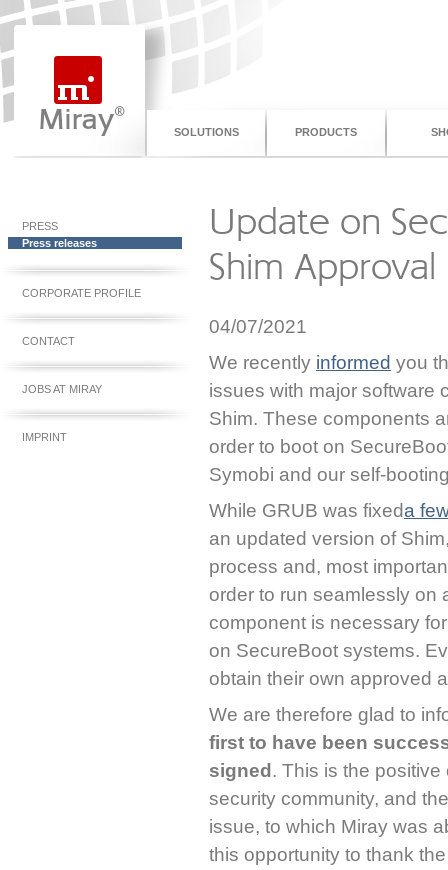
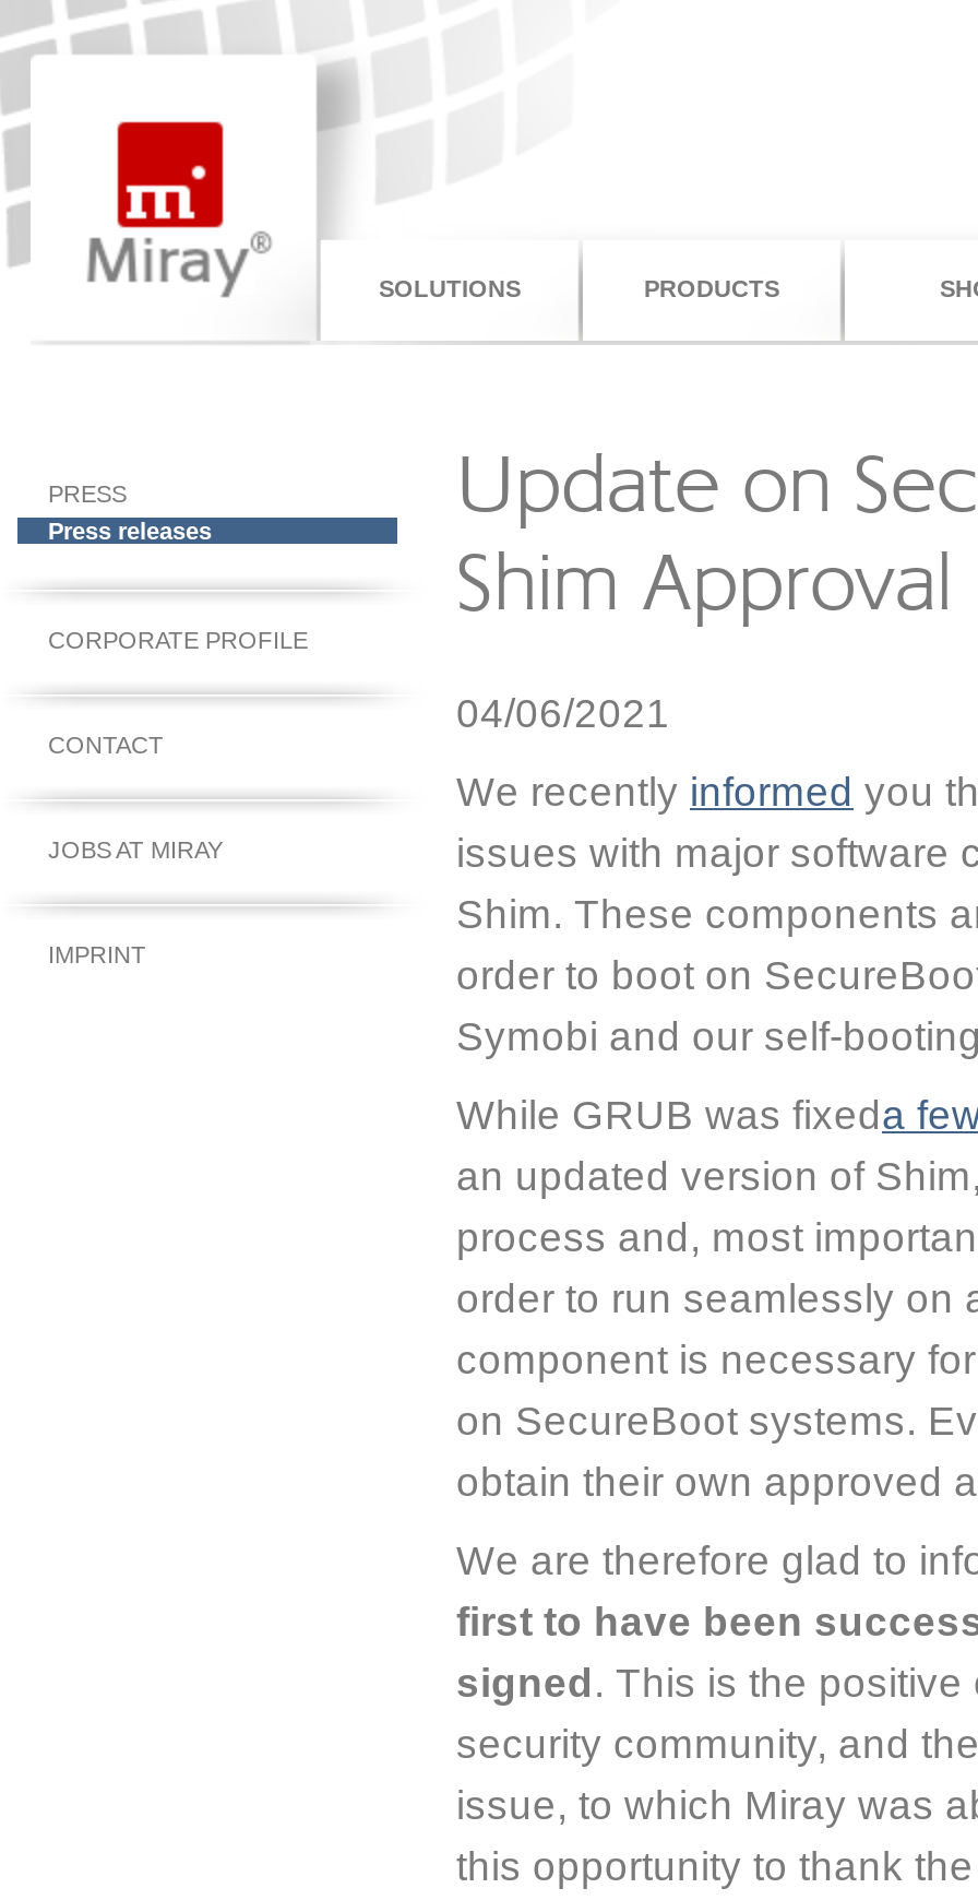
[209,316,307,337] 04/07/2021 -> [456,690,670,736] 04/06/2021

